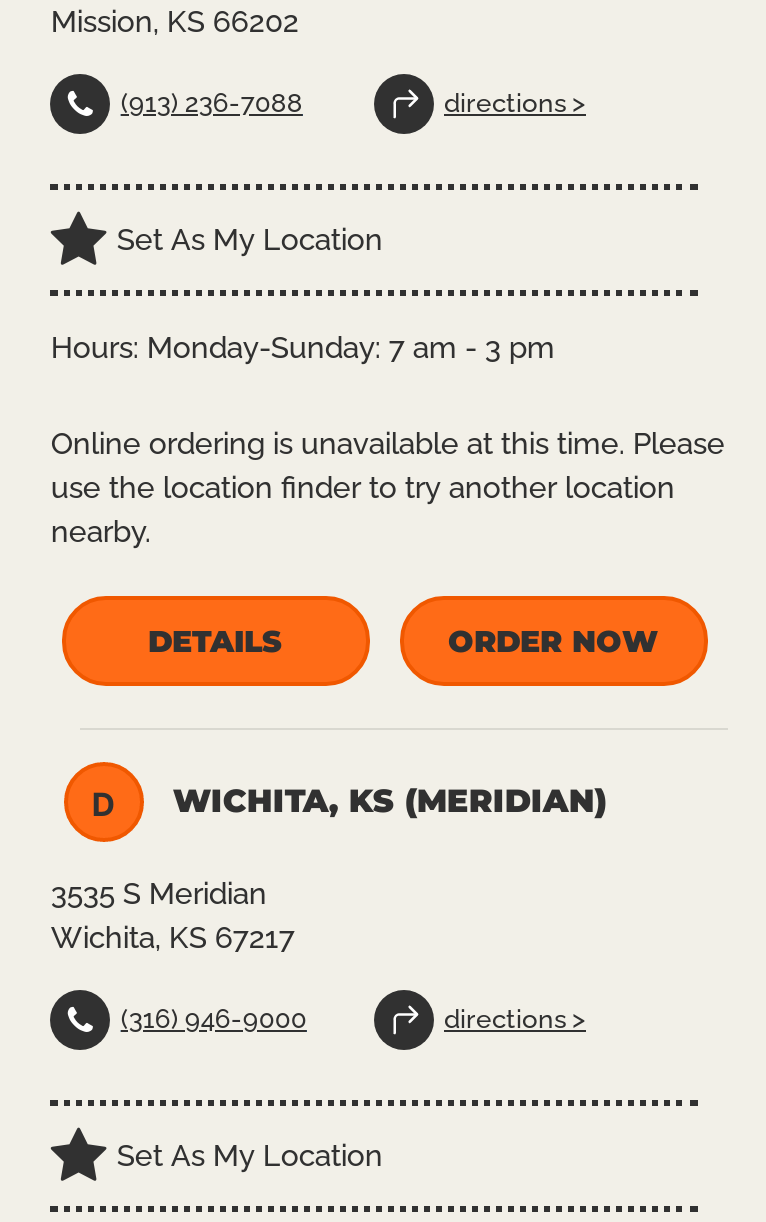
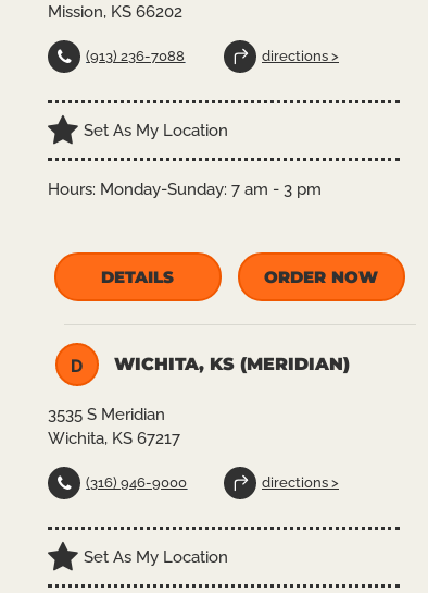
[51,426,725,550] Online ordering is unavailable at this time. Please | use the location finder to try another location | nearby. -> none

